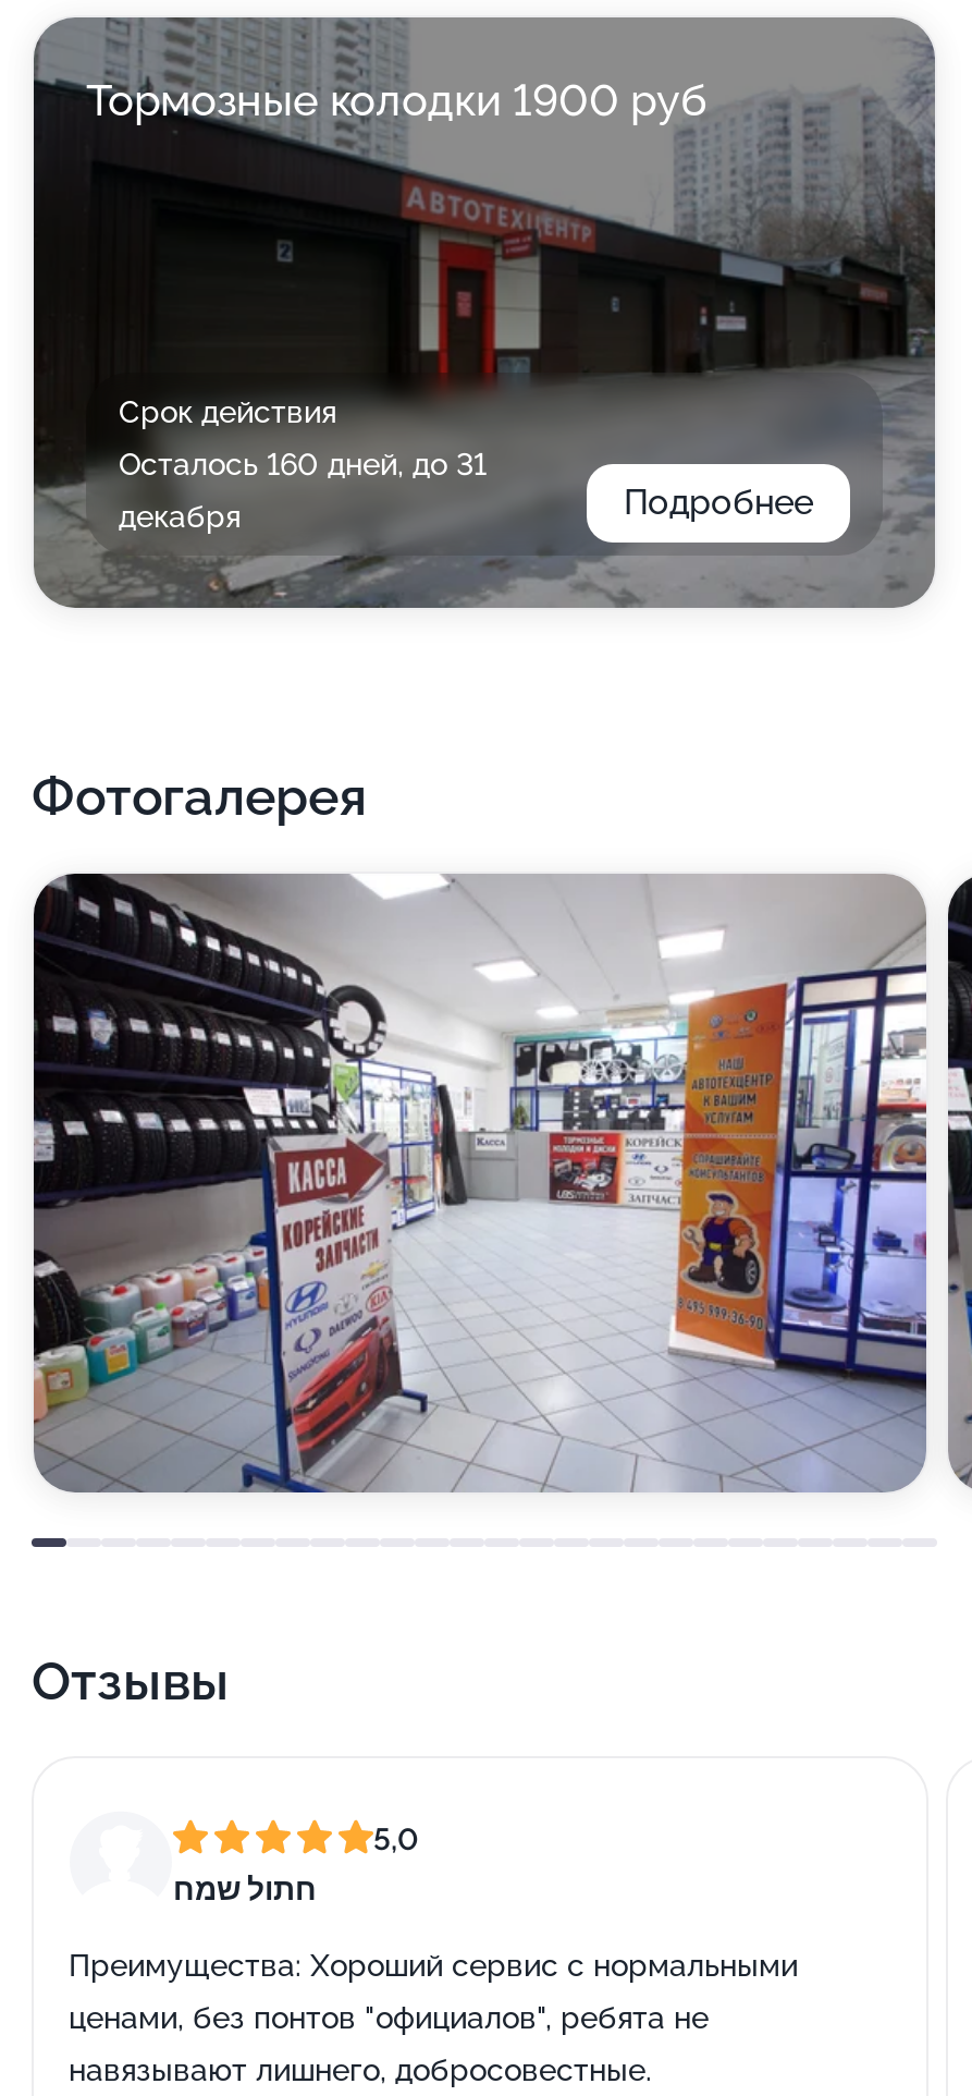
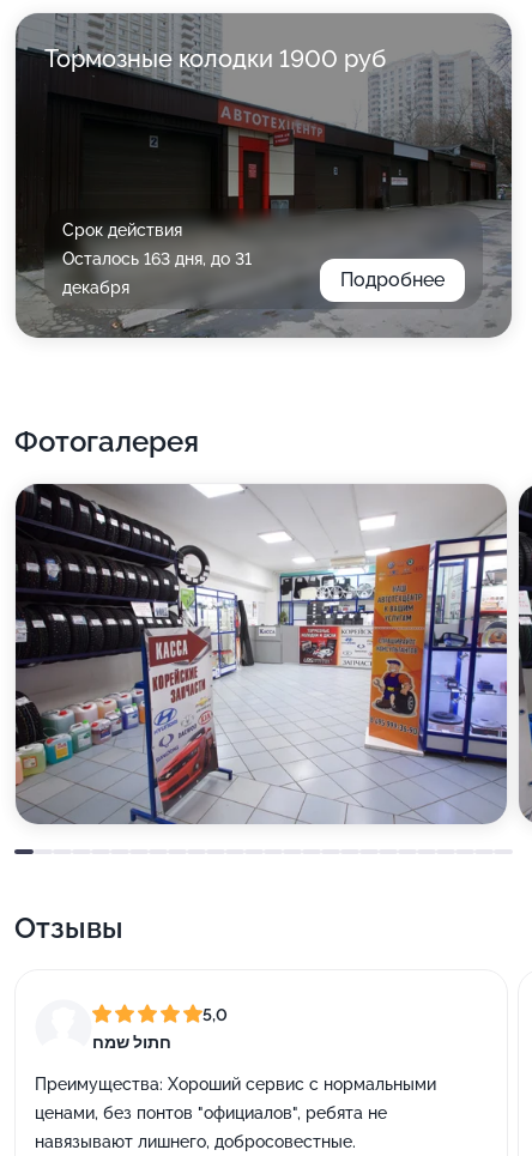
[119,447,487,482] Осталось 160 дней, до 31 -> [62,249,252,268] Осталось 163 дня, до 31

